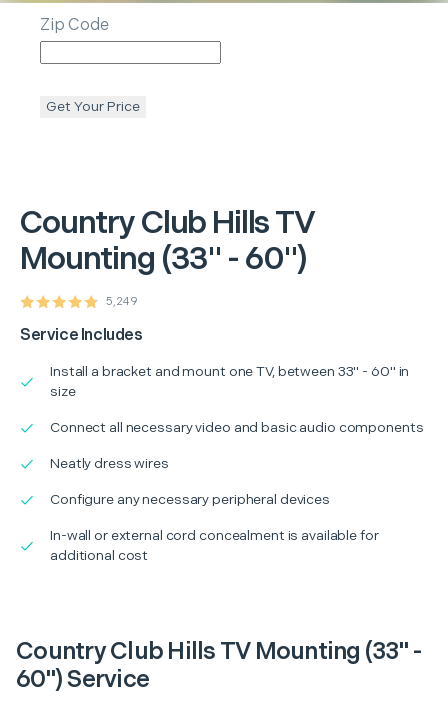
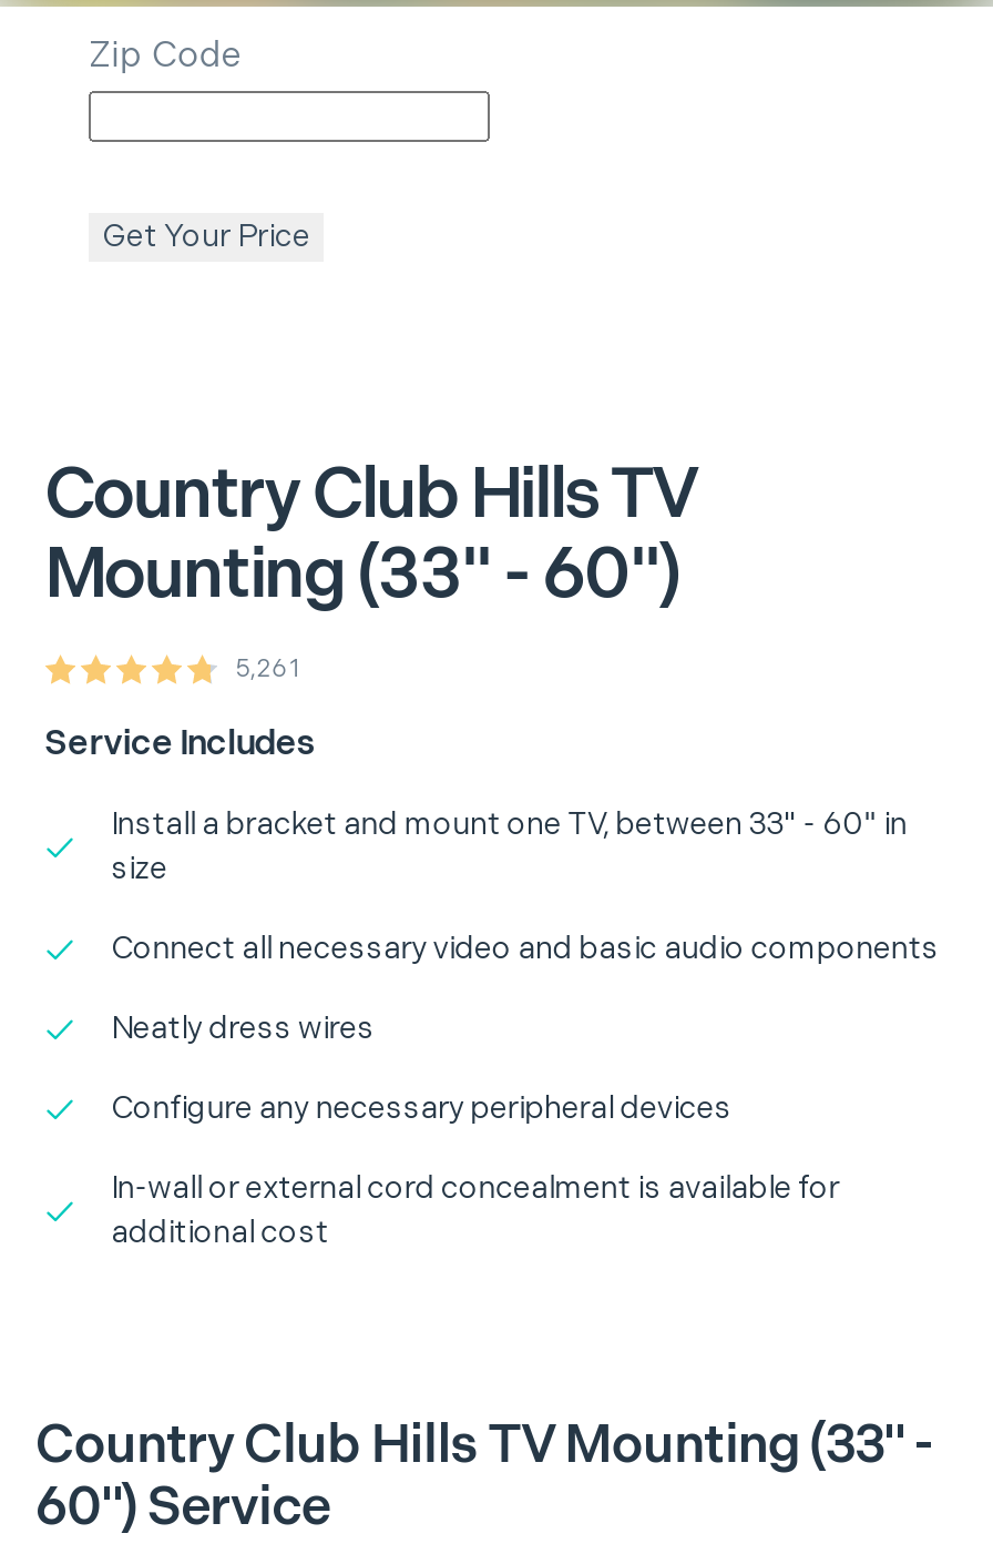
[106,295,138,308] 5,249 -> [235,654,298,683] 5,261

